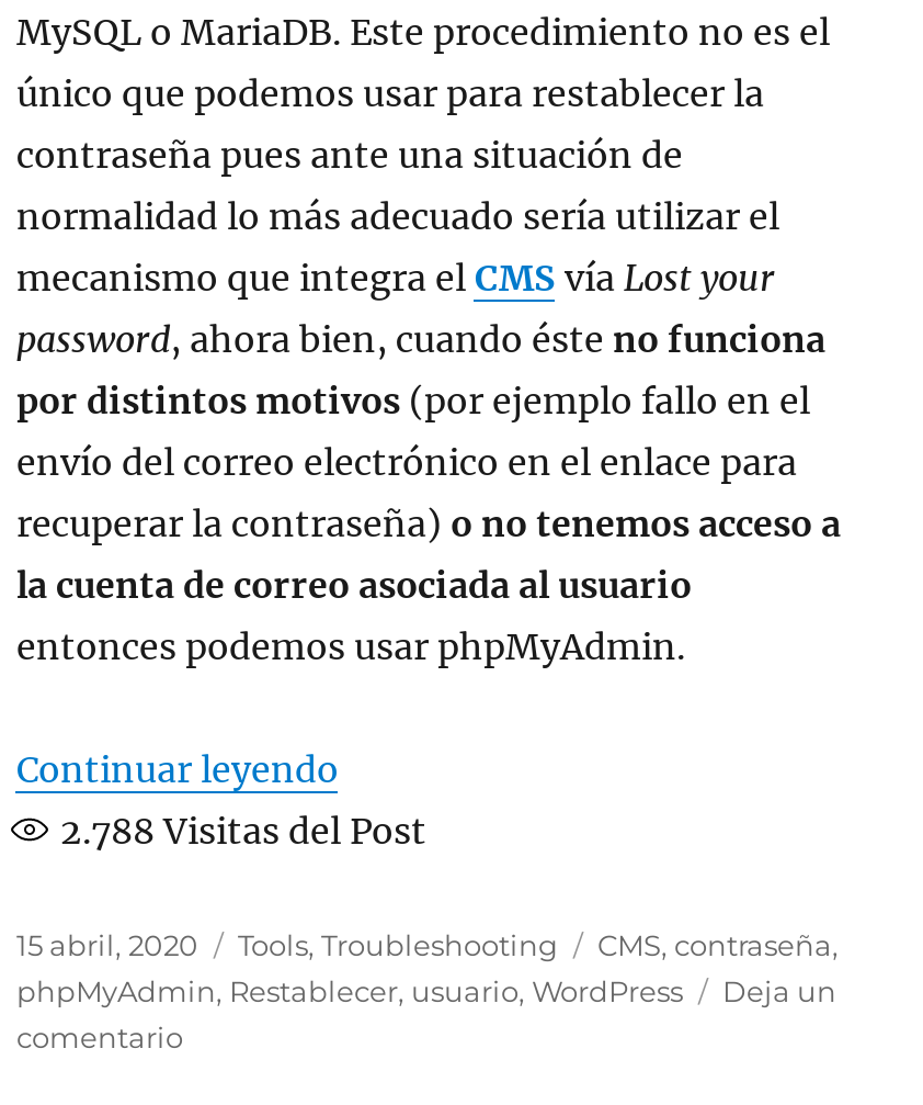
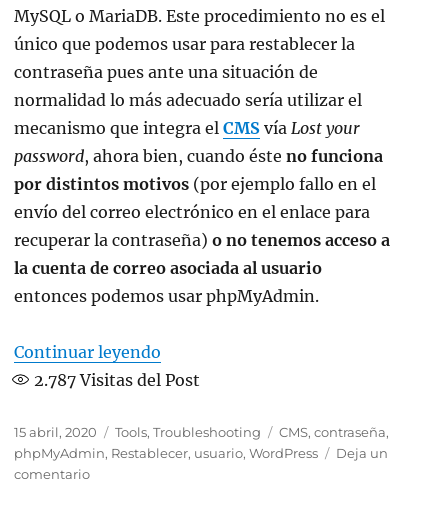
[60,809,426,853] 2.788 Visitas del Post -> [34,370,200,390] 2.787 Visitas del Post

